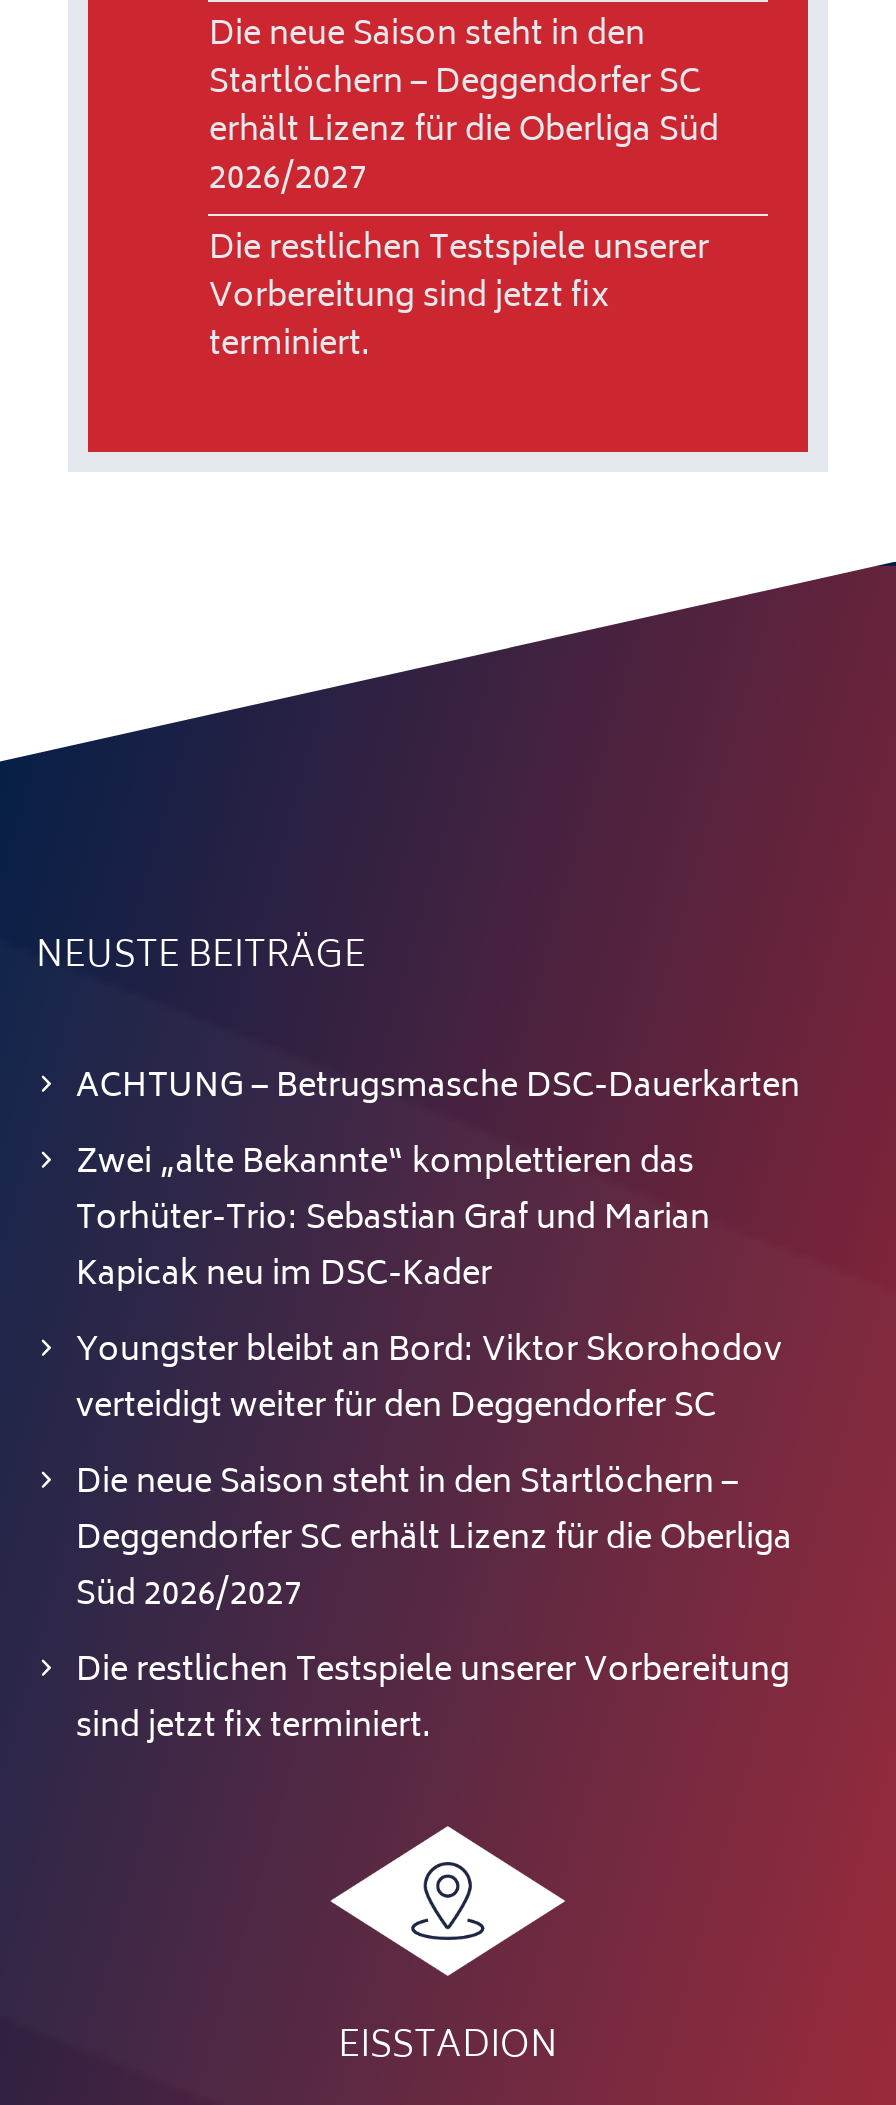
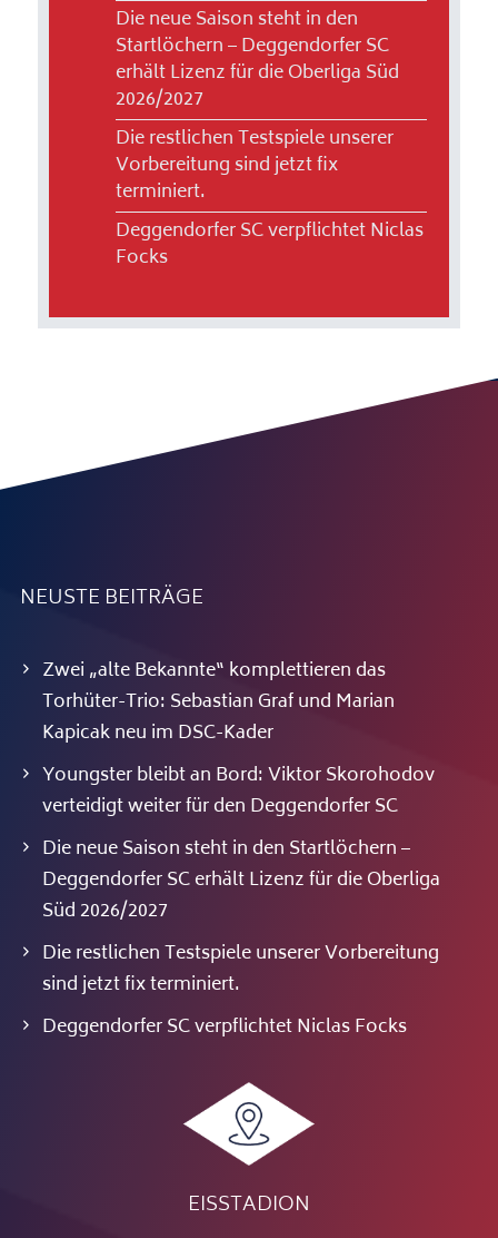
none -> [116,216,424,274] Deggendorfer SC verpflichtet Niclas | Focks
[76,1060,800,1116] ACHTUNG – Betrugsmasche DSC-Dauerkarten -> none
none -> [42,1012,407,1043] Deggendorfer SC verpflichtet Niclas Focks

